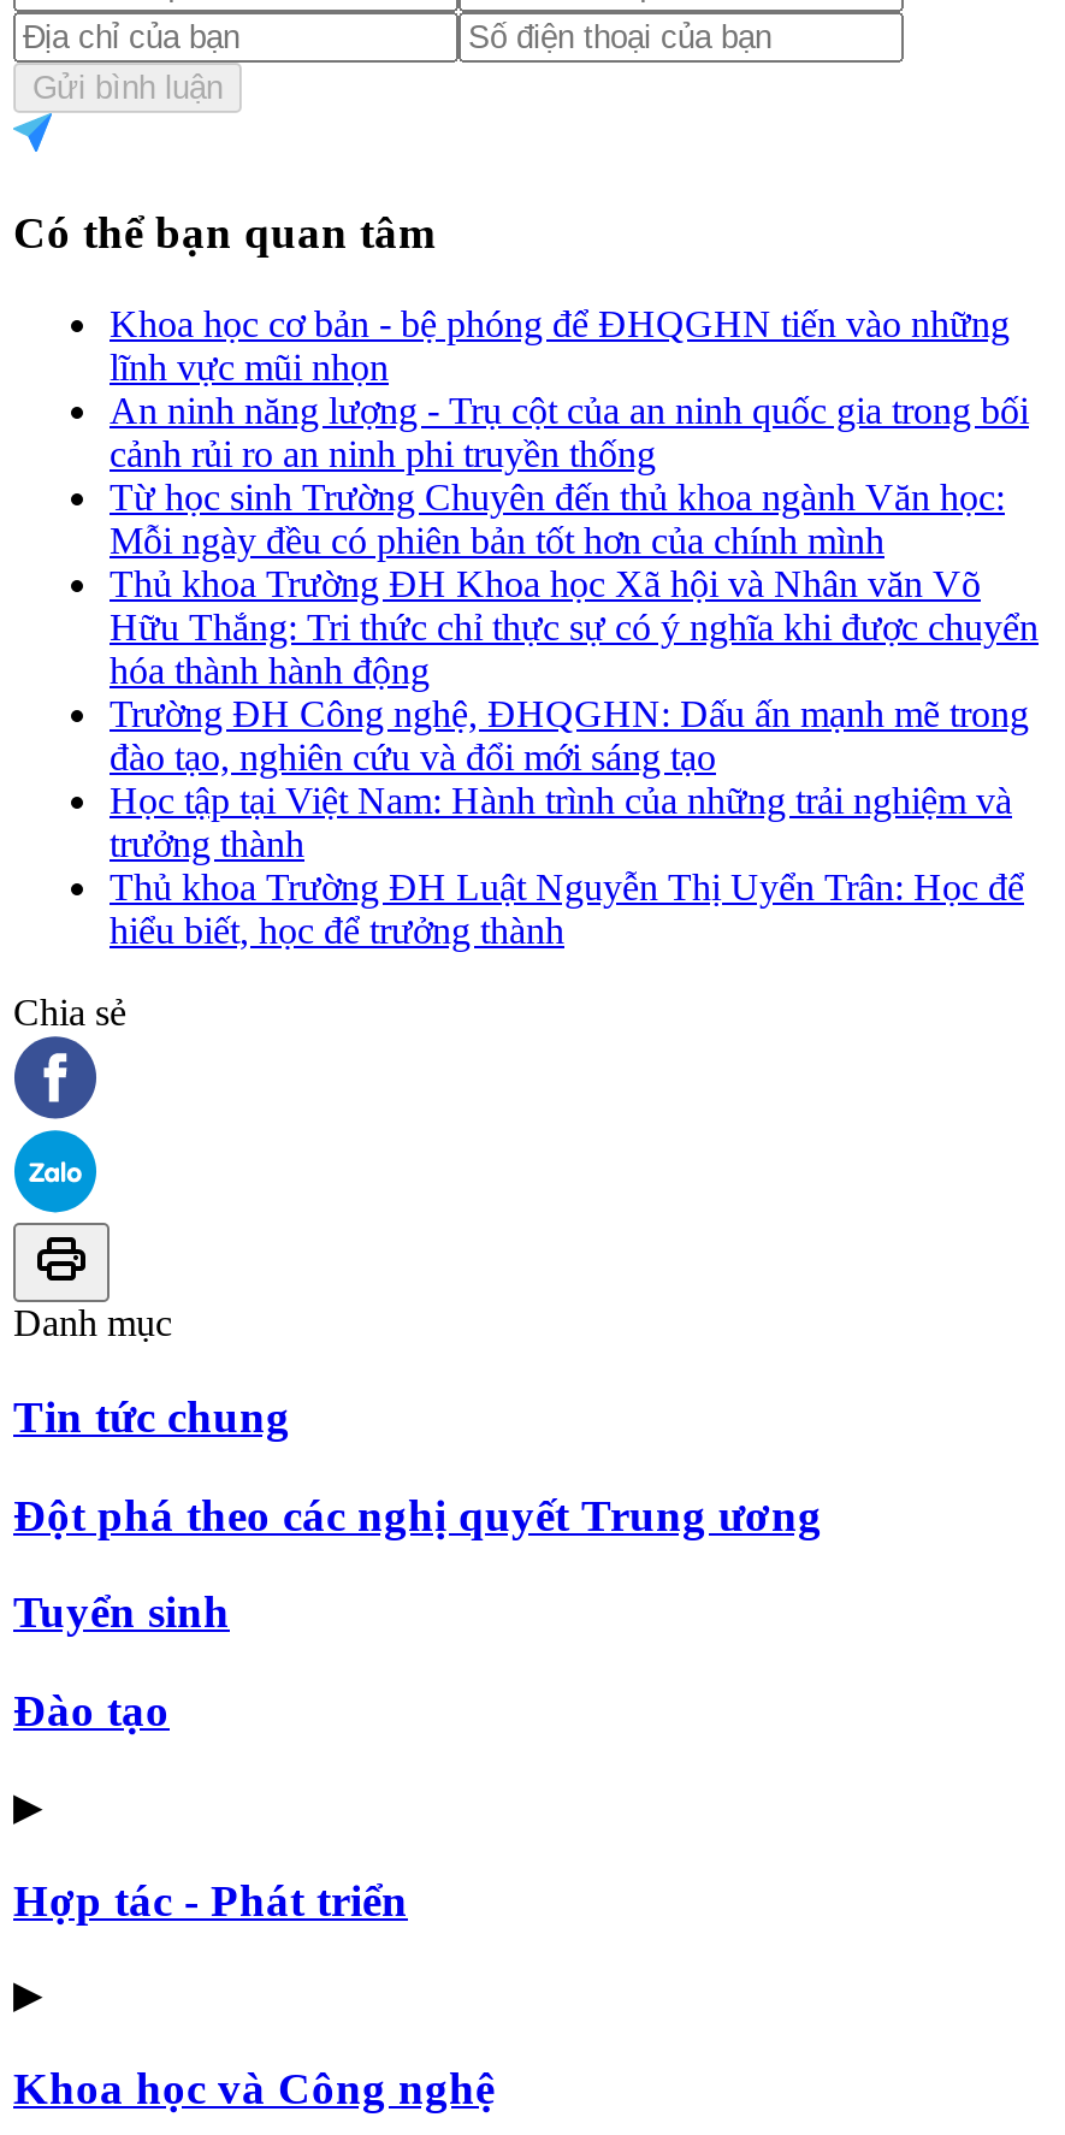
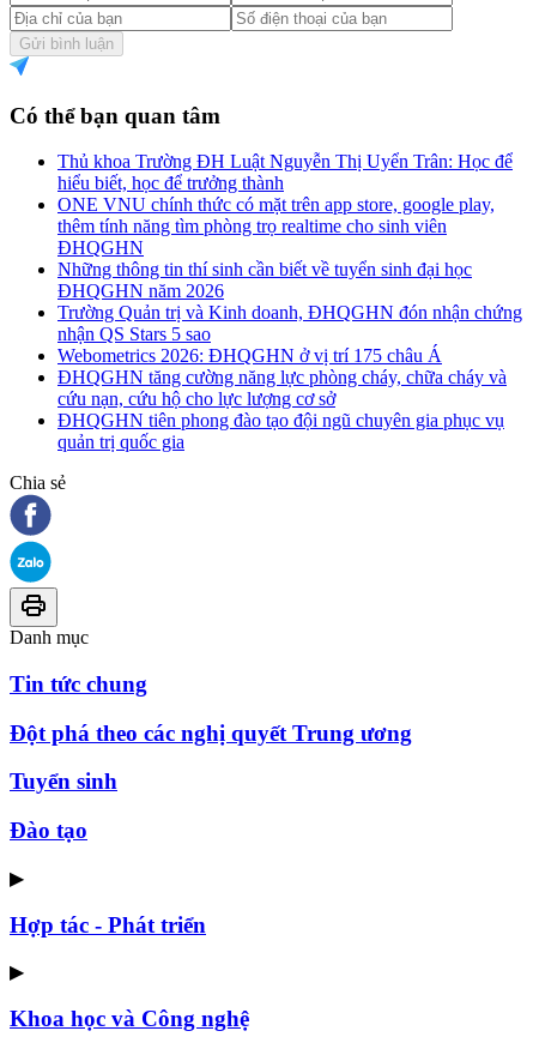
[110,304,1039,865] Khoa học cơ bản - bệ phóng để ĐHQGHN tiến vào những | lĩnh vực mũi nhọn | An ninh năng lượng - Trụ cột của an ninh quốc gia trong bối | cảnh rủi ro an ninh phi truyền thống | Từ học sinh Trường Chuyên đến thủ khoa ngành Văn học: | Mỗi ngày đều có phiên bản tốt hơn của chính mình | Thủ khoa Trường ĐH Khoa học Xã hội và Nhân văn Võ | Hữu Thắng: Tri thức chỉ thực sự có ý nghĩa khi được chuyển | hóa thành hành động | Trường ĐH Công nghệ, ĐHQGHN: Dấu ấn mạnh mẽ trong | đào tạo, nghiên cứu và đổi mới sáng tạo | Học tập tại Việt Nam: Hành trình của những trải nghiệm và | trưởng thành -> none
moved [110,867,1024,951] -> [57,151,513,193]: Thủ khoa Trường ĐH Luật Nguyễn Thị Uyển Trân: Học để | hiểu biết, học để trưởng thành
none -> [57,194,522,452] ONE VNU chính thức có mặt trên app store, google play, | thêm tính năng tìm phòng trọ realtime cho sinh viên | ĐHQGHN | Những thông tin thí sinh cần biết về tuyển sinh đại học | ĐHQGHN năm 2026 | Trường Quản trị và Kinh doanh, ĐHQGHN đón nhận chứng | nhận QS Stars 5 sao | Webometrics 2026: ĐHQGHN ở vị trí 175 châu Á | ĐHQGHN tăng cường năng lực phòng cháy, chữa cháy và | cứu nạn, cứu hộ cho lực lượng cơ sở | ĐHQGHN tiên phong đào tạo đội ngũ chuyên gia phục vụ | quản trị quốc gia

